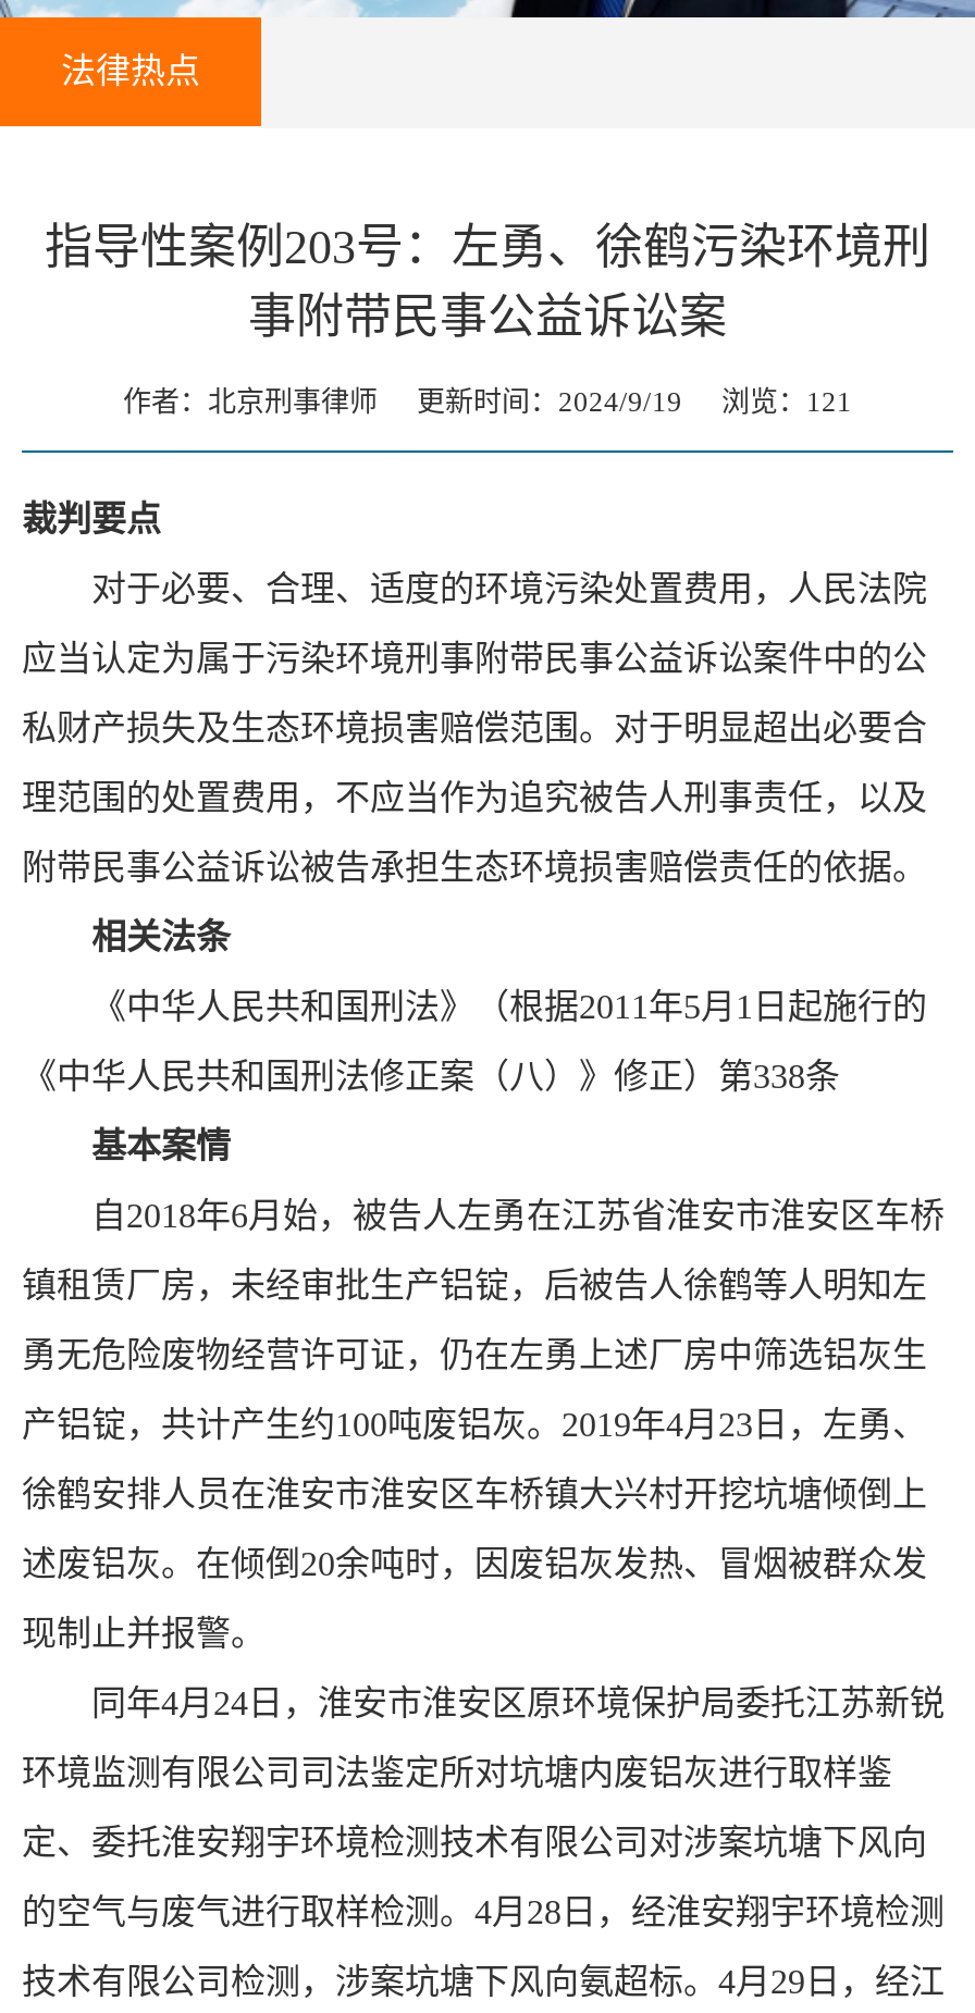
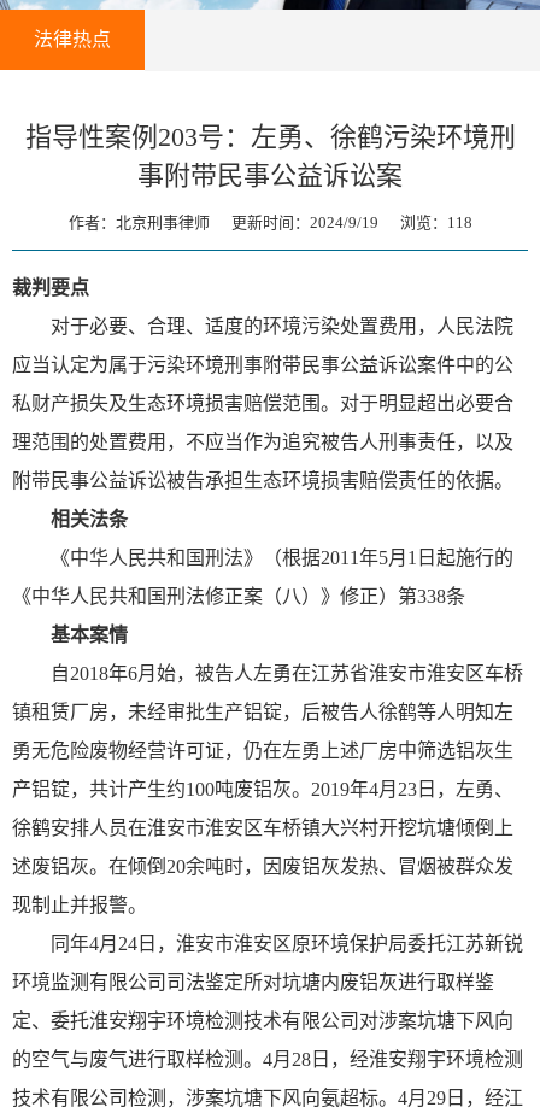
[123,386,852,418] 作者：北京刑事律师 更新时间：2024/9/19 浏览：121 -> [68,214,472,232] 作者：北京刑事律师 更新时间：2024/9/19 浏览：118

